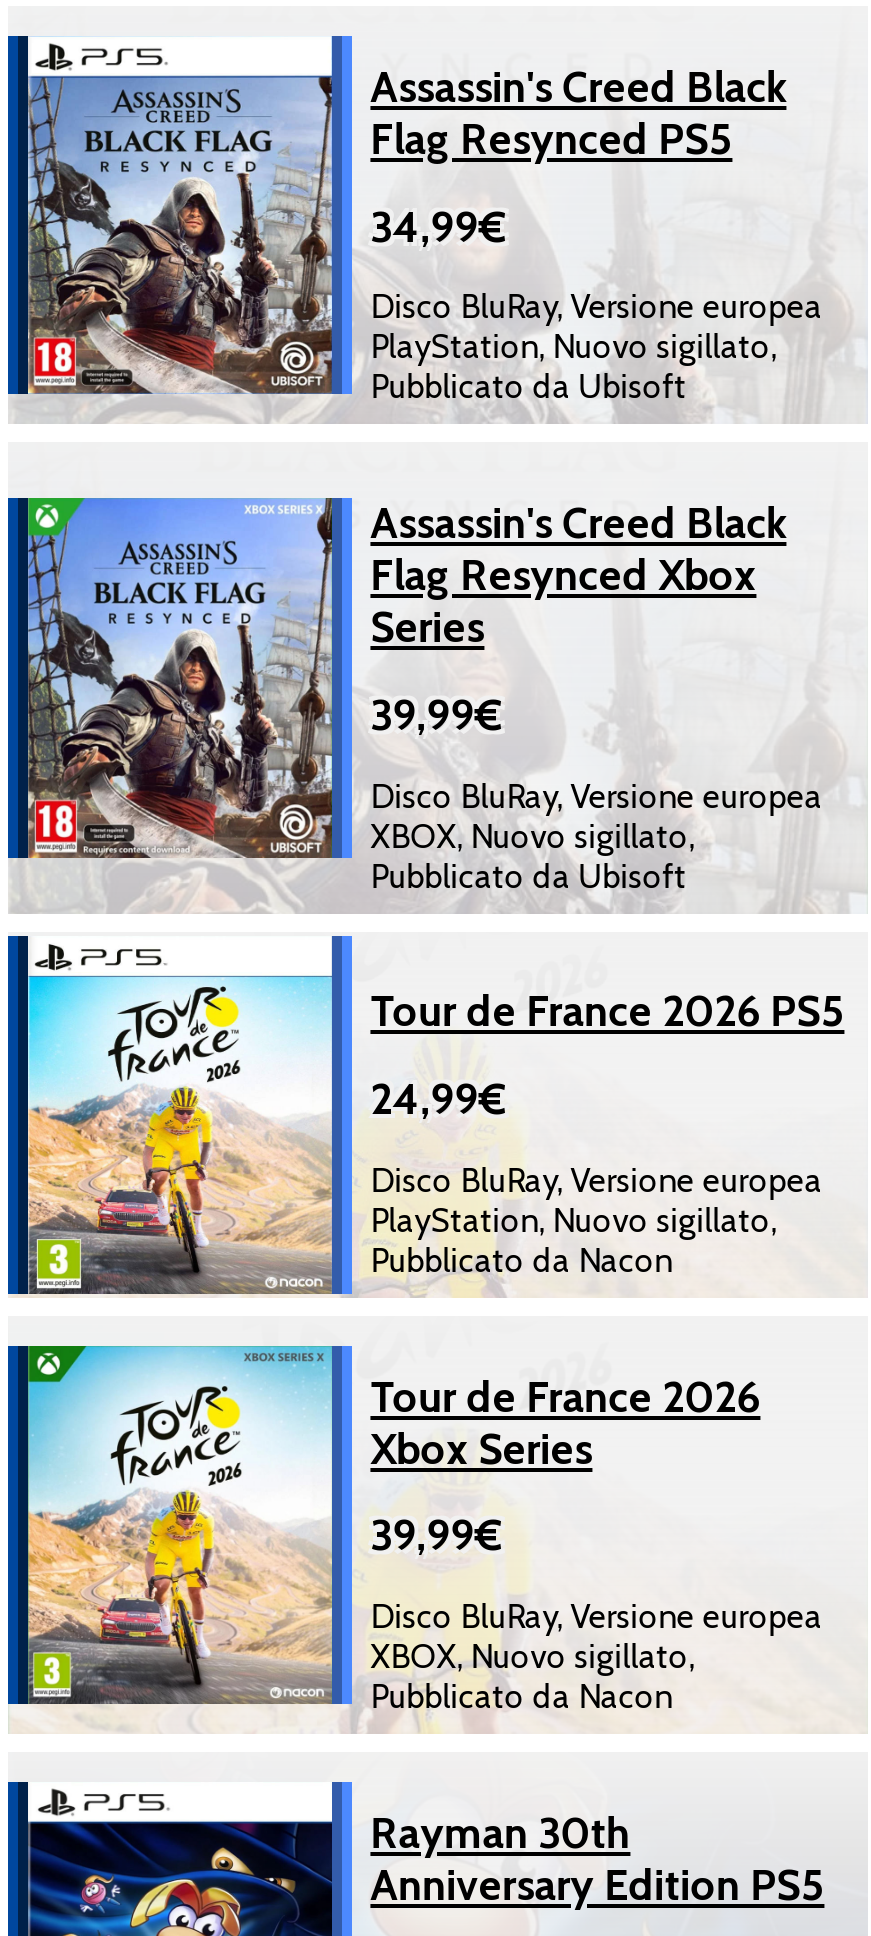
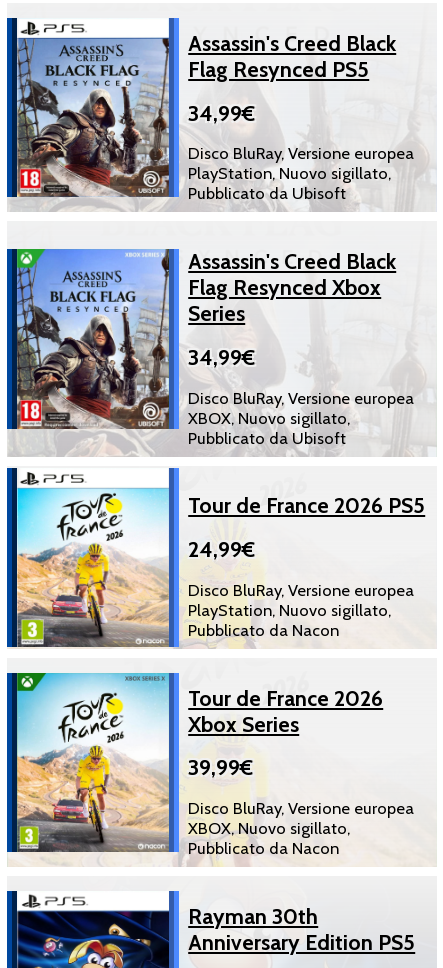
[370,688,500,740] 39,99€ -> [188,344,255,370] 34,99€

